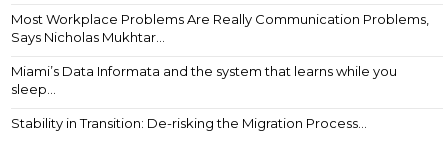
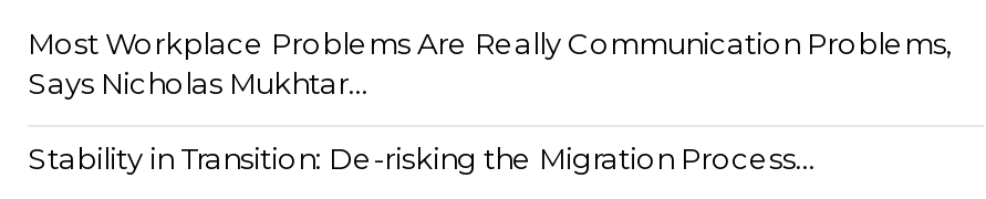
[11,63,397,97] Miami’s Data Informata and the system that learns while you | sleep... -> none

